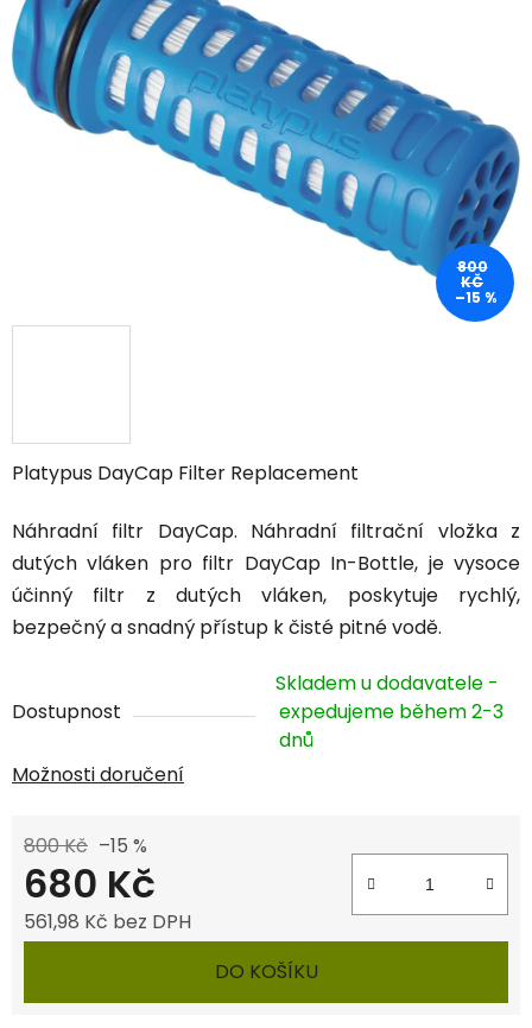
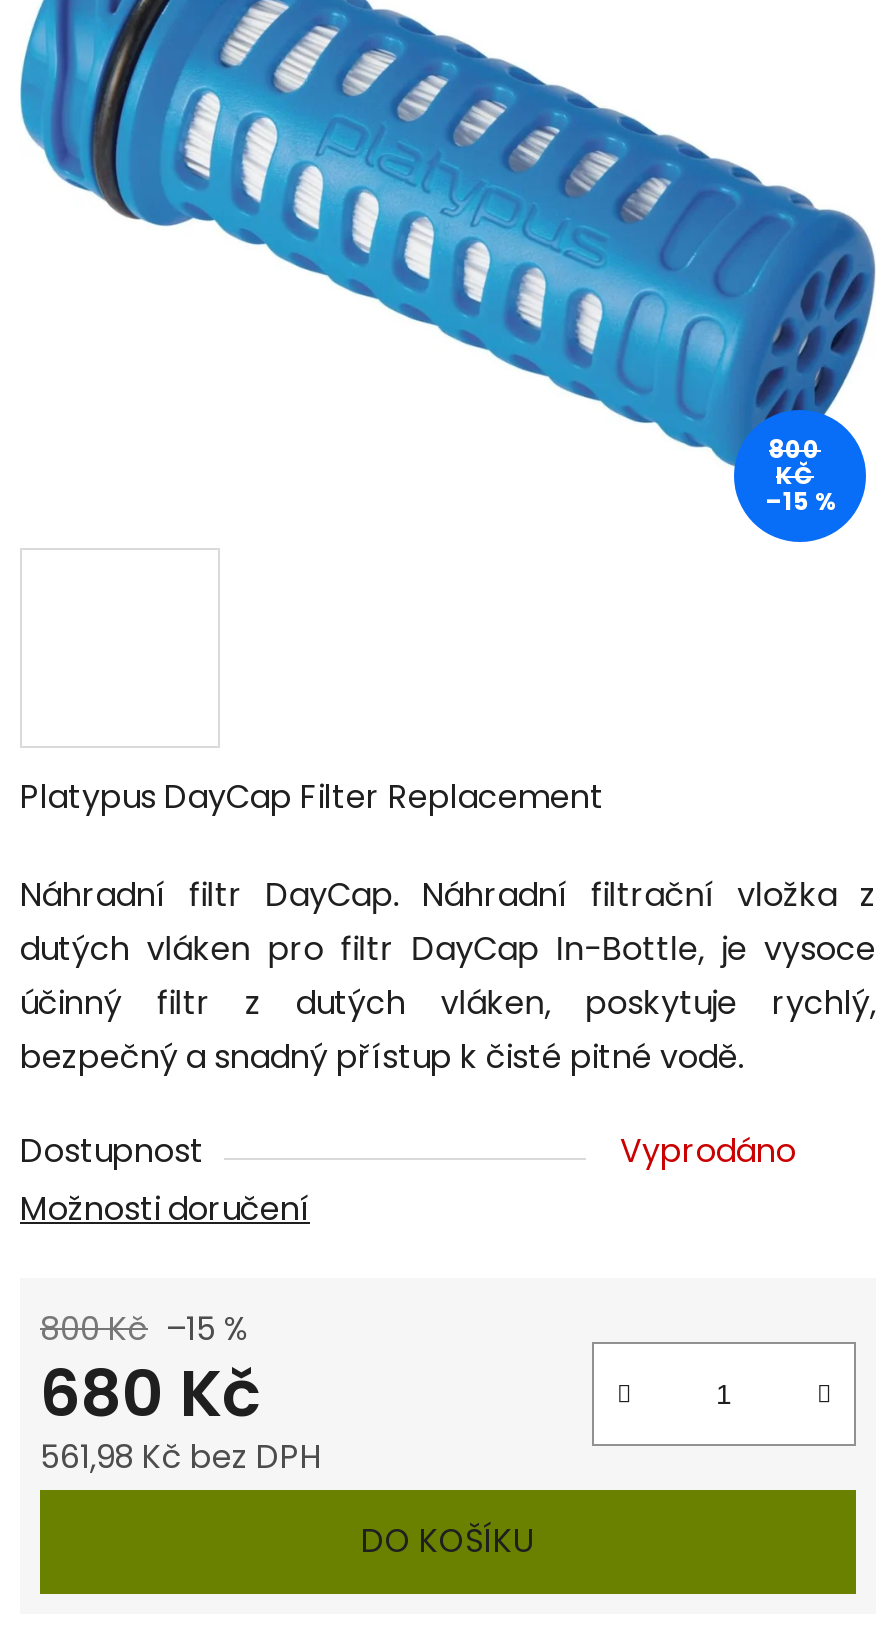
[275,670,503,754] Skladem u dodavatele - | expedujeme během 2-3 | dnů -> [620,1129,796,1175] Vyprodáno

